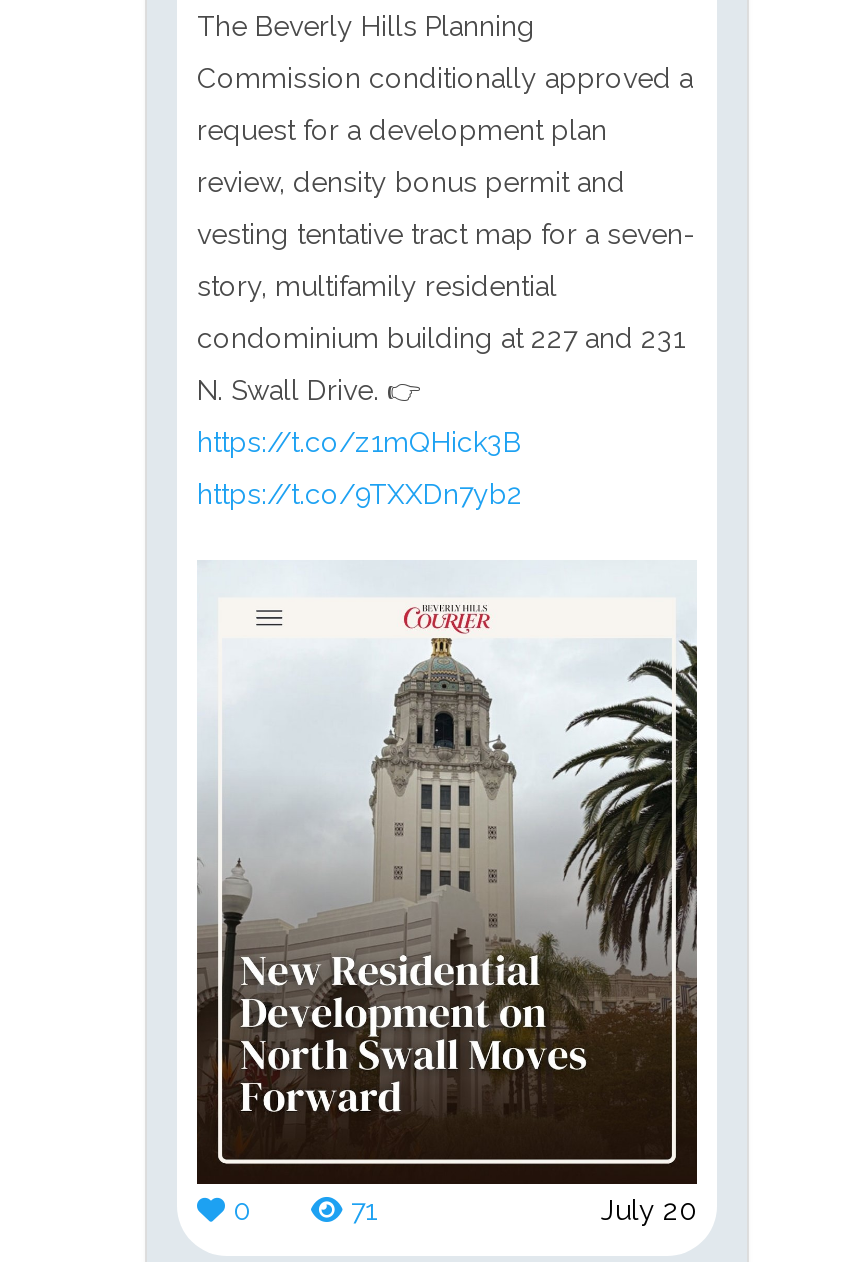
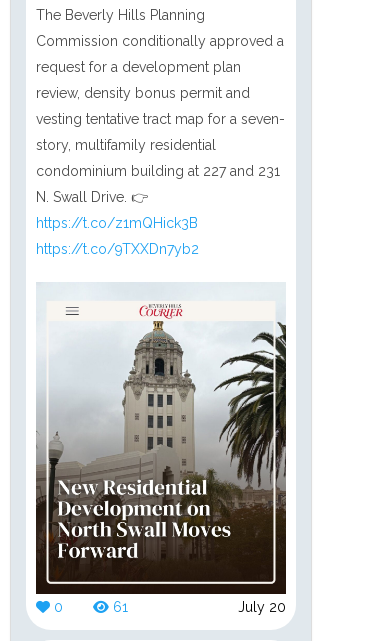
[343,1194,377,1226] 71 -> [109,599,128,615] 61

